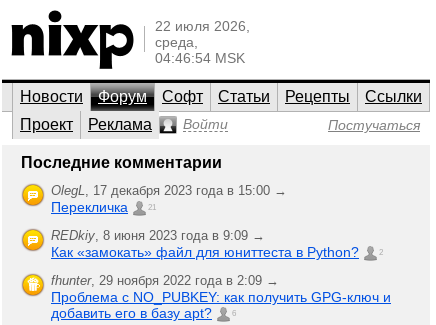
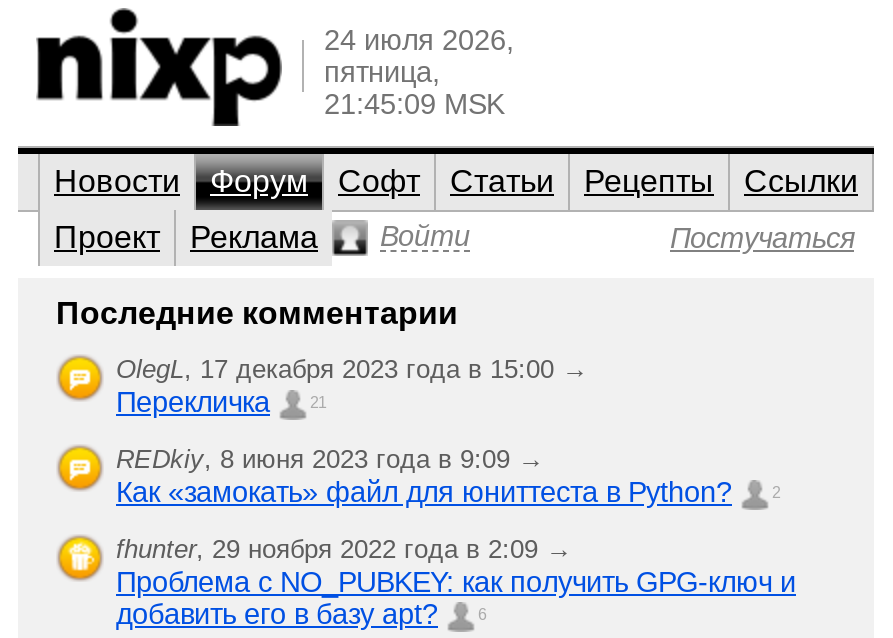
[155,18,250,66] 22 июля 2026, | среда, | 04:46:54 MSK -> [324,24,514,120] 24 июля 2026, | пятница, | 21:45:09 MSK

